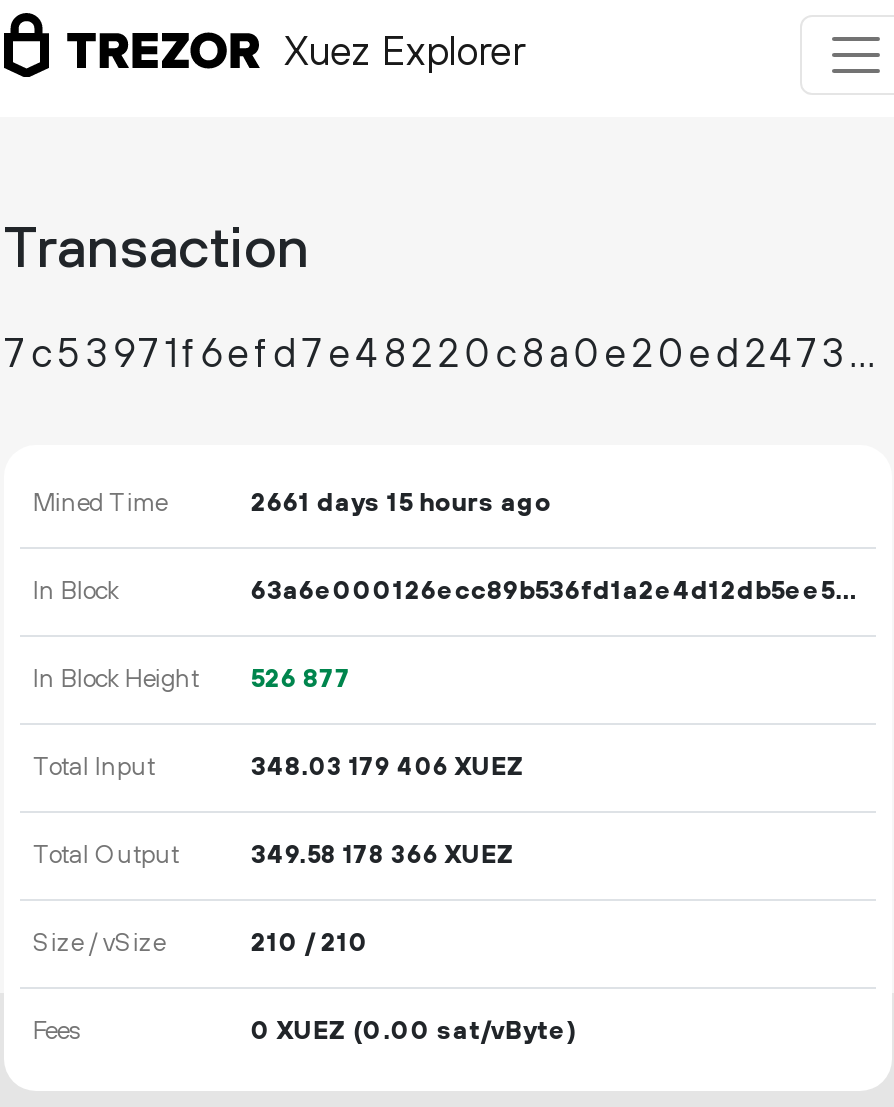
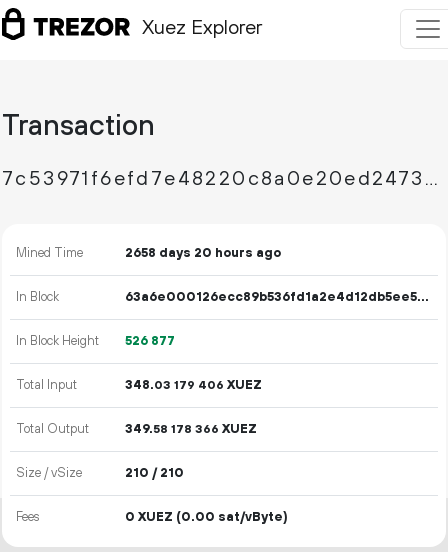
[251,487,551,519] 2661 days 15 hours ago -> [125,245,281,261] 2658 days 20 hours ago

